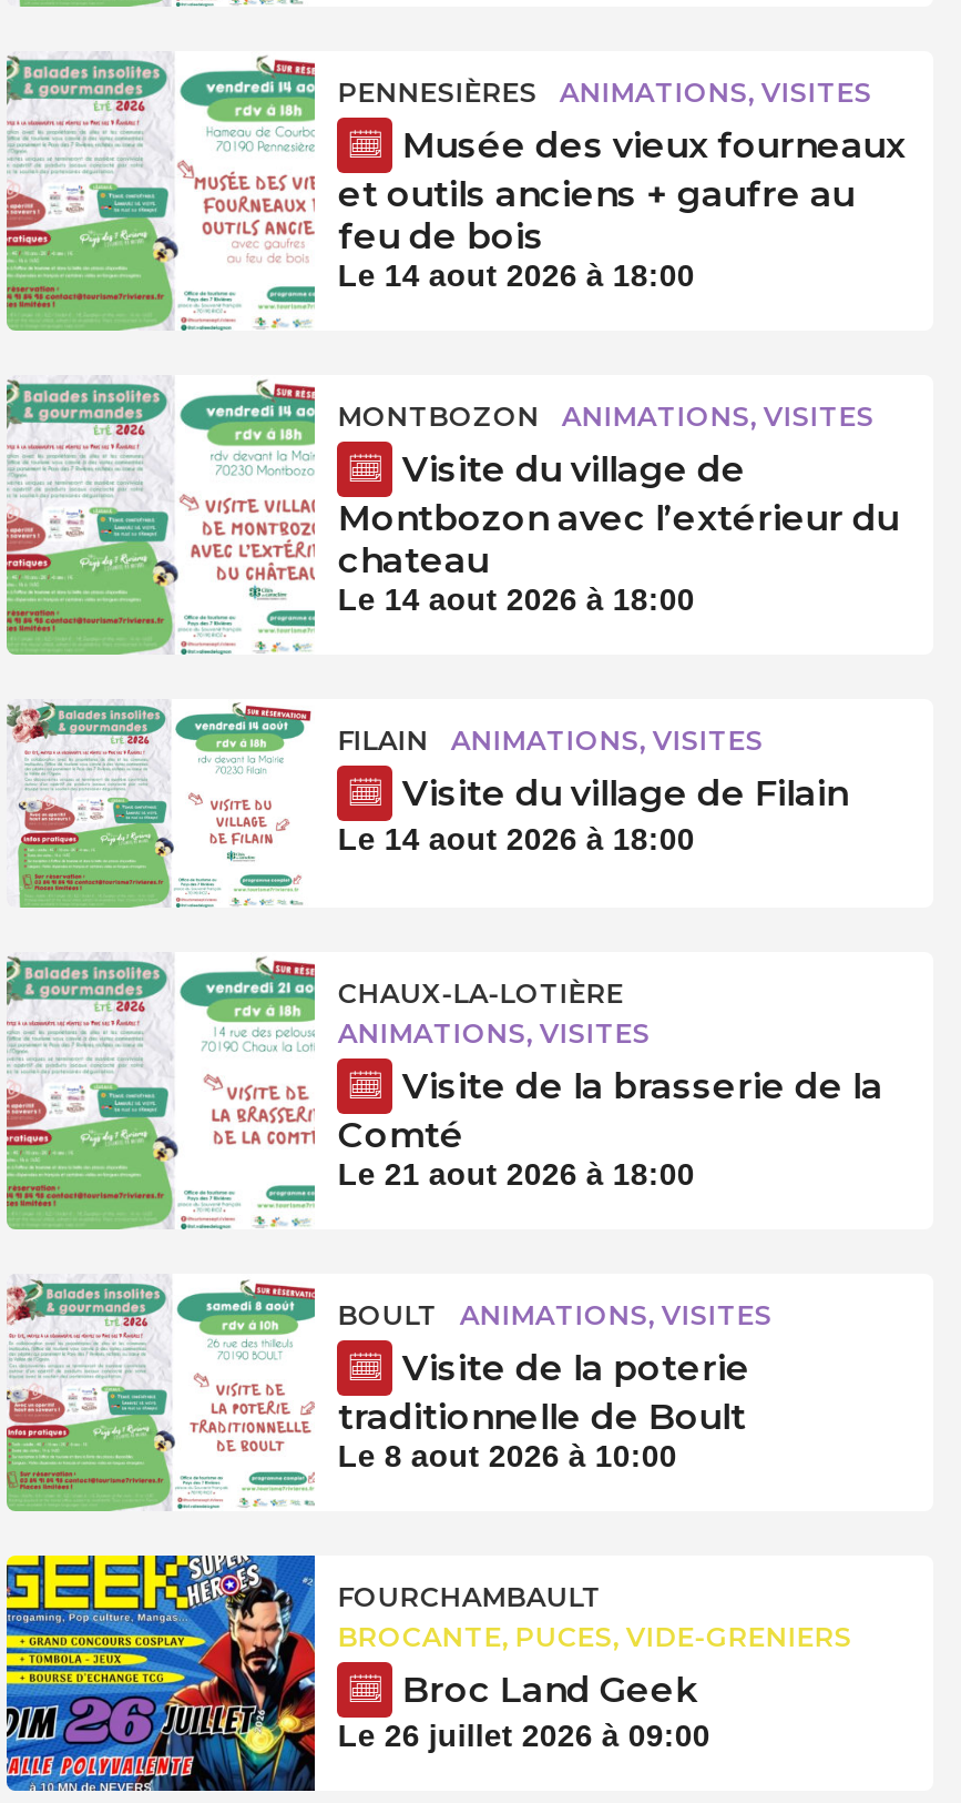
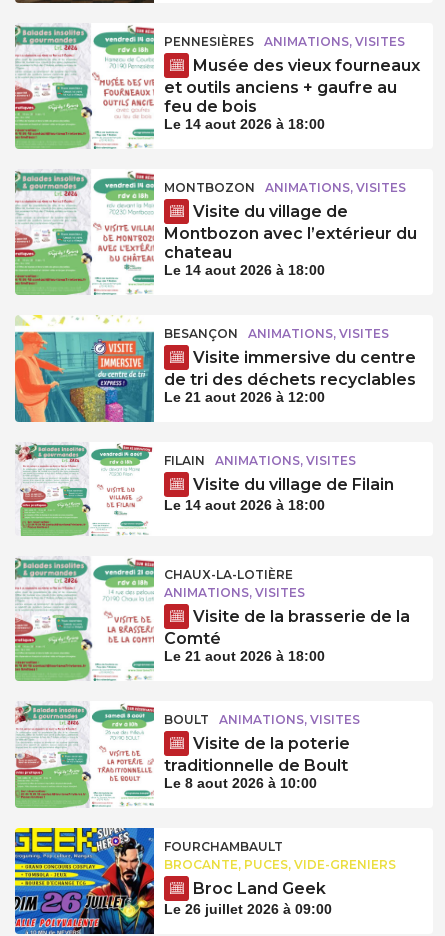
none -> [14,314,416,423] [image] | BESANÇON | ANIMATIONS, VISITES | Visite immersive du centre | de tri des déchets recyclables | Le 21 aout 2026 à 12:00

